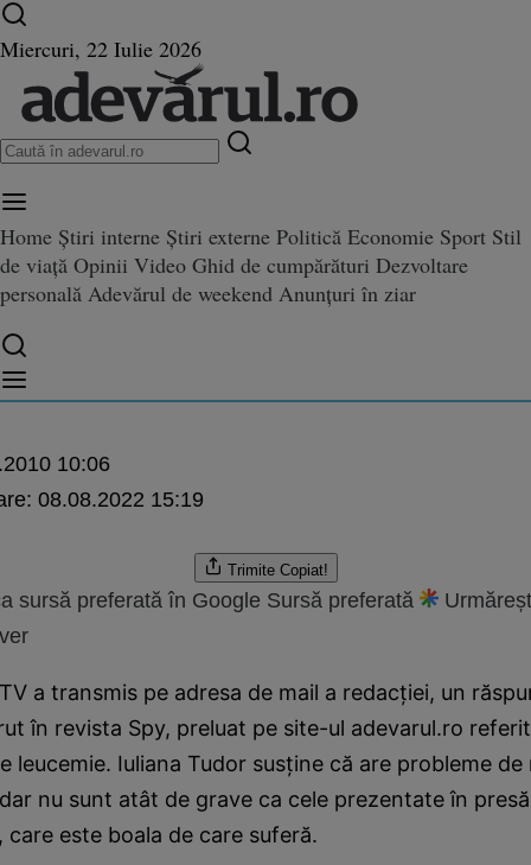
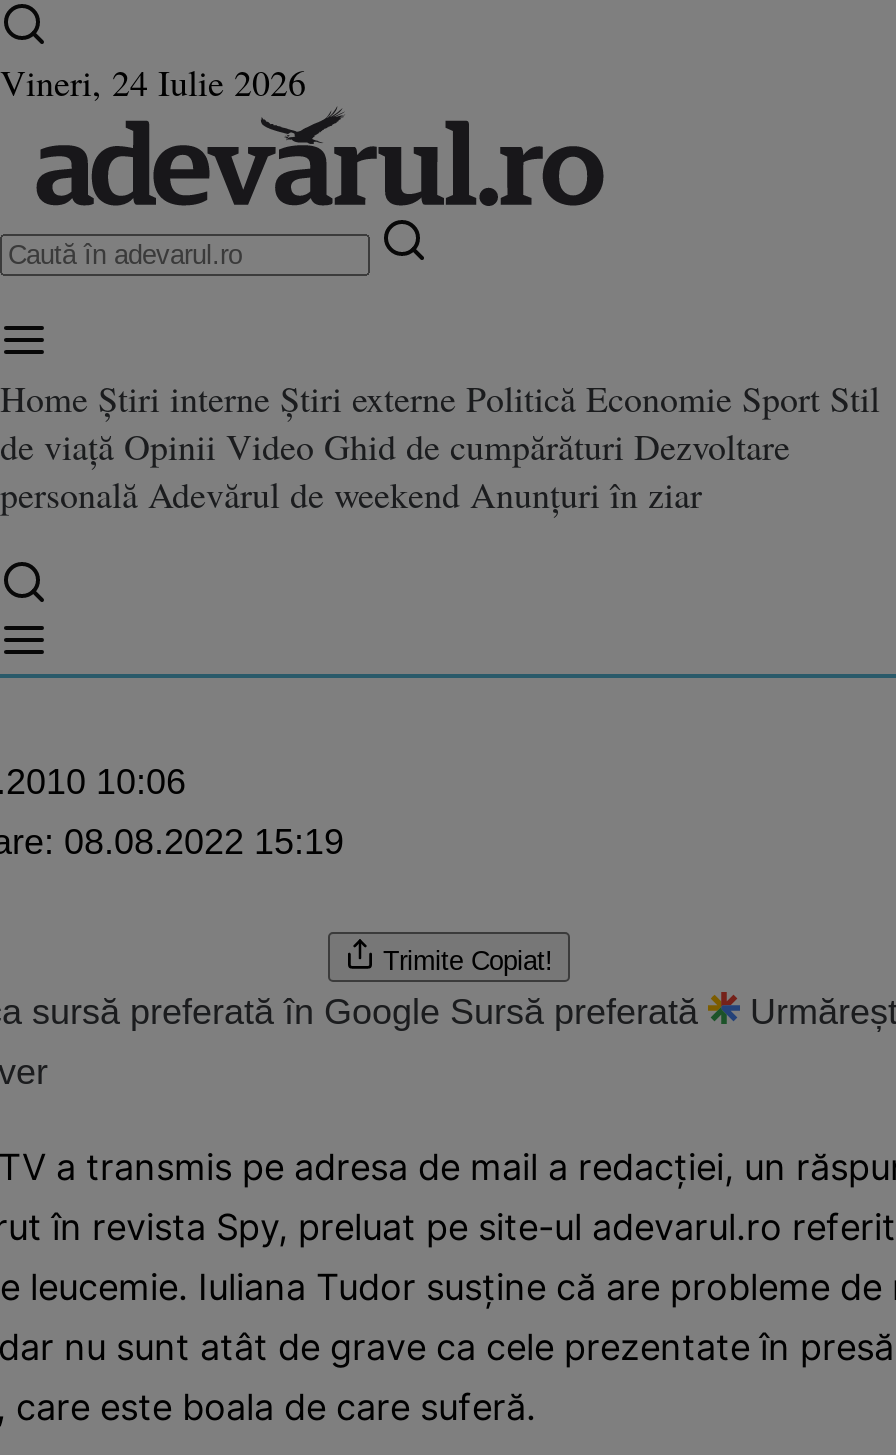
[0,34,201,63] Miercuri, 22 Iulie 2026 -> [0,58,306,106] Vineri, 24 Iulie 2026

